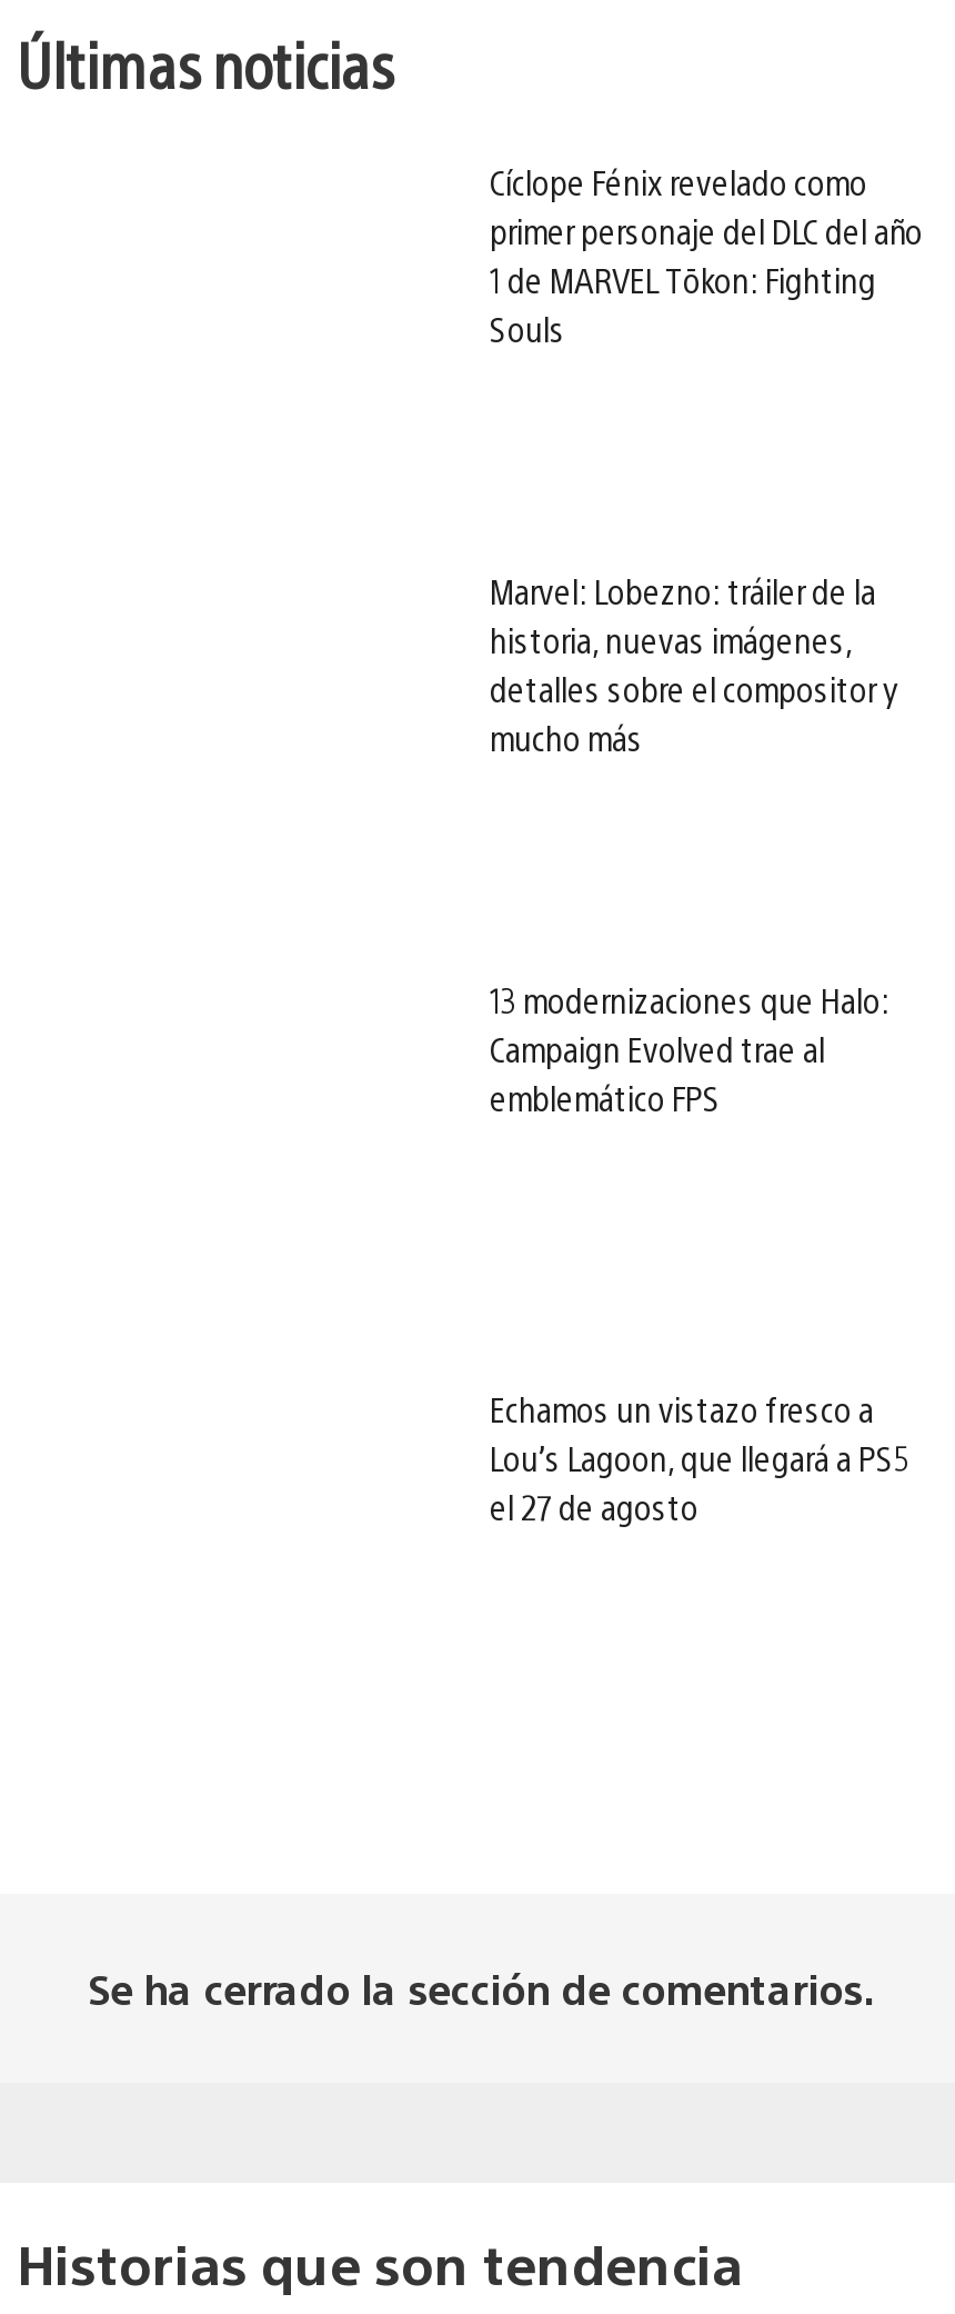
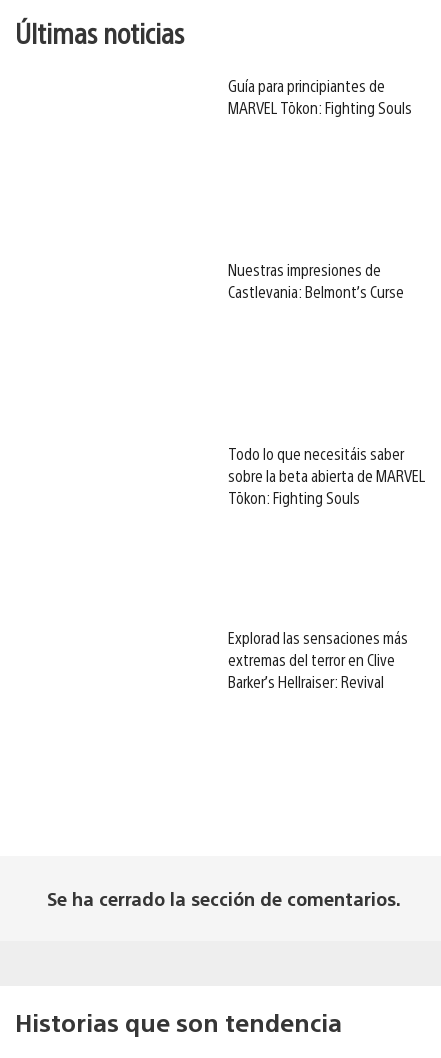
[490,157,923,351] Cíclope Fénix revelado como | primer personaje del DLC del año | 1 de MARVEL Tōkon: Fighting | Souls -> [228,75,412,118] Guía para principiantes de | MARVEL Tōkon: Fighting Souls
[490,566,898,760] Marvel: Lobezno: tráiler de la | historia, nuevas imágenes, | detalles sobre el compositor y | mucho más -> [228,259,404,302] Nuestras impresiones de | Castlevania: Belmont’s Curse
[490,975,889,1120] 13 modernizaciones que Halo: | Campaign Evolved trae al | emblemático FPS -> [228,443,425,508] Todo lo que necesitáis saber | sobre la beta abierta de MARVEL | Tōkon: Fighting Souls
[490,1384,909,1529] Echamos un vistazo fresco a | Lou’s Lagoon, que llegará a PS5 | el 27 de agosto -> [228,627,408,692] Explorad las sensaciones más | extremas del terror en Clive | Barker’s Hellraiser: Revival

